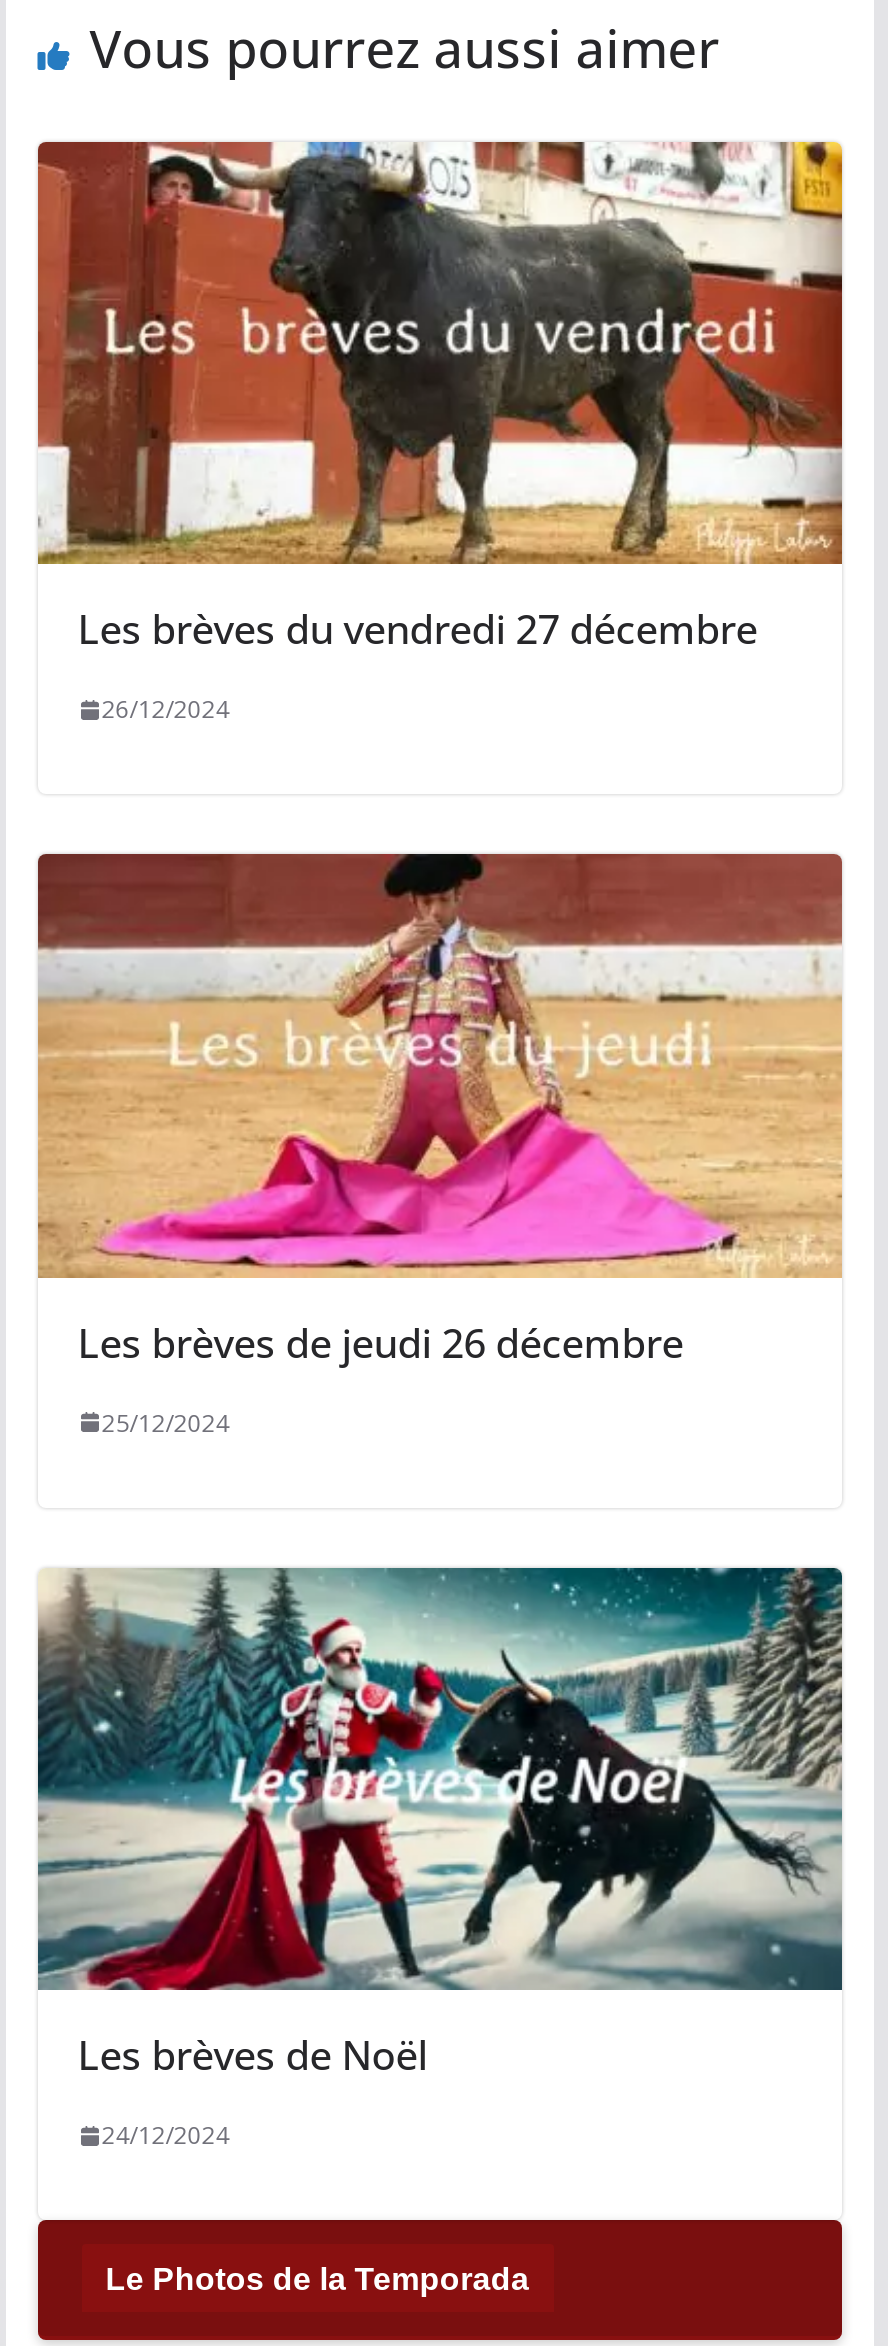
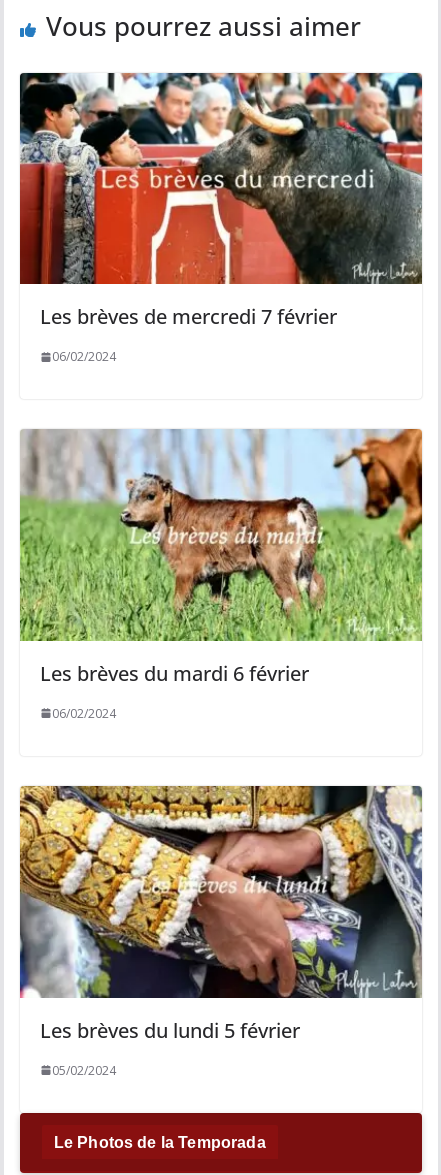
[36,140,844,657] [image] | Les brèves du vendredi 27 décembre -> [19,72,423,330] [image] | Les brèves de mercredi 7 février
[101,693,229,727] 26/12/2024 -> [52,348,116,365] 06/02/2024
[36,852,844,1370] [image] | Les brèves de jeudi 26 décembre -> [19,429,423,687] [image] | Les brèves du mardi 6 février
[101,1406,229,1440] 25/12/2024 -> [52,705,116,722] 06/02/2024
[36,1566,844,2083] [image] | Les brèves de Noël -> [19,785,422,1043] [image] | Les brèves du lundi 5 février
[101,2119,229,2153] 24/12/2024 -> [52,1061,116,1078] 05/02/2024

